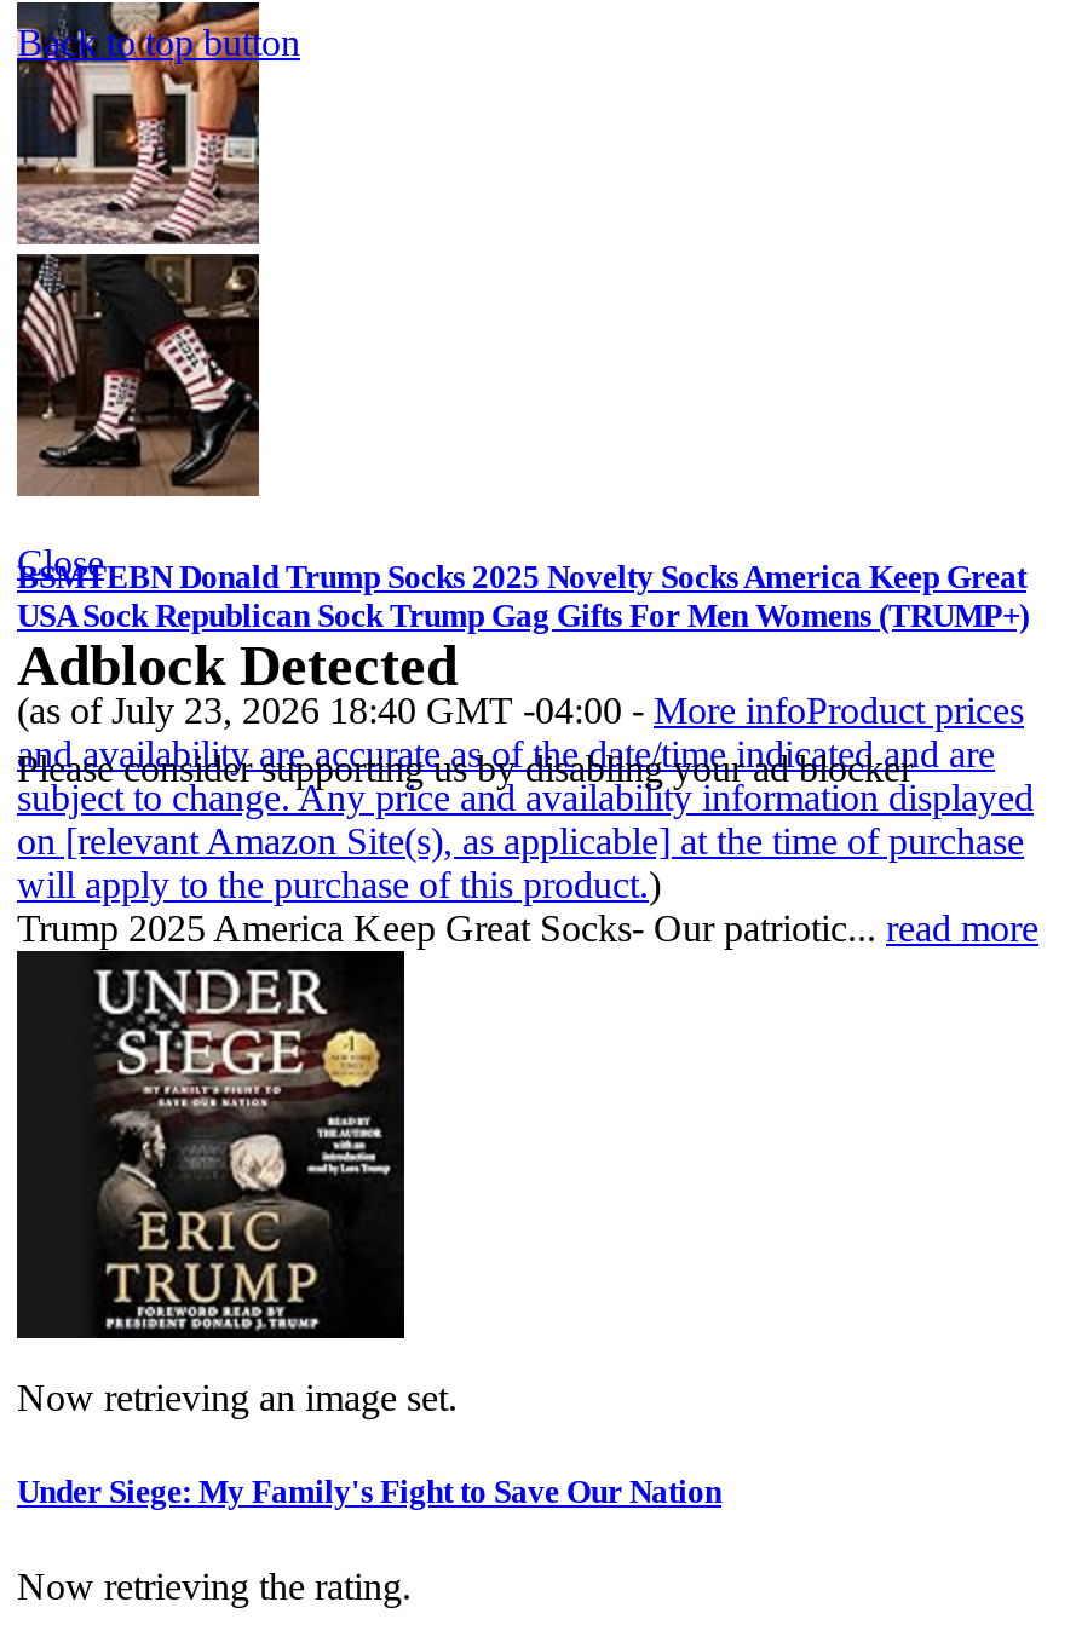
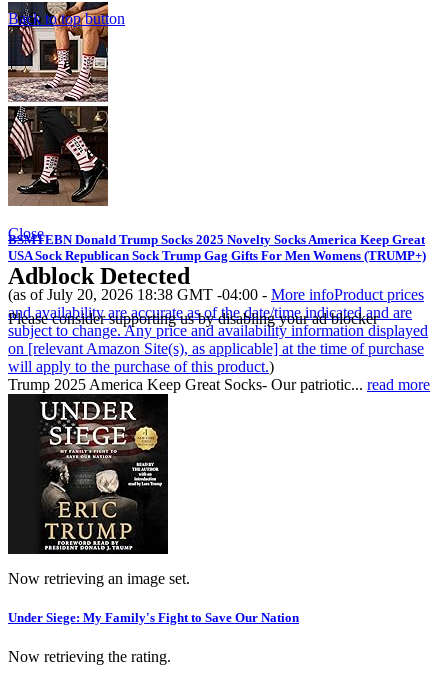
[17,690,1024,731] (as of July 23, 2026 18:40 GMT -04:00 - More infoProduct prices -> [8,286,424,303] (as of July 20, 2026 18:38 GMT -04:00 - More infoProduct prices

